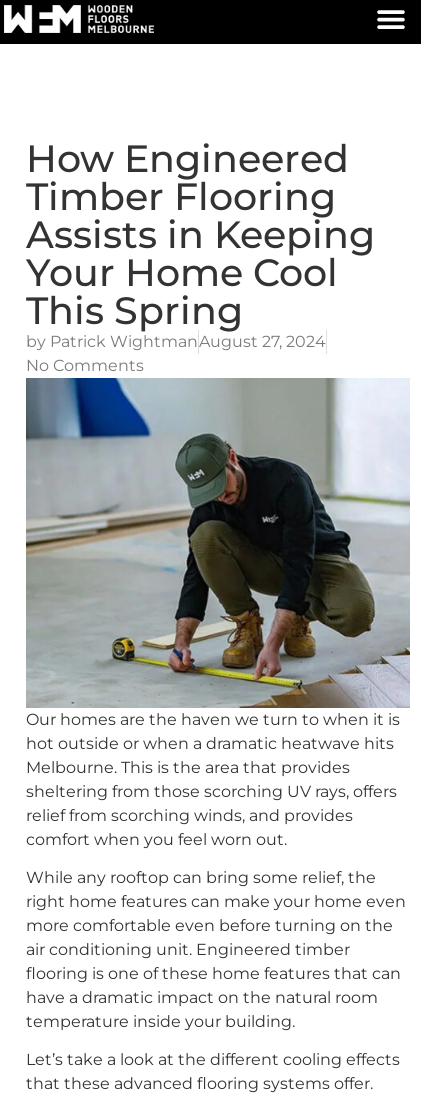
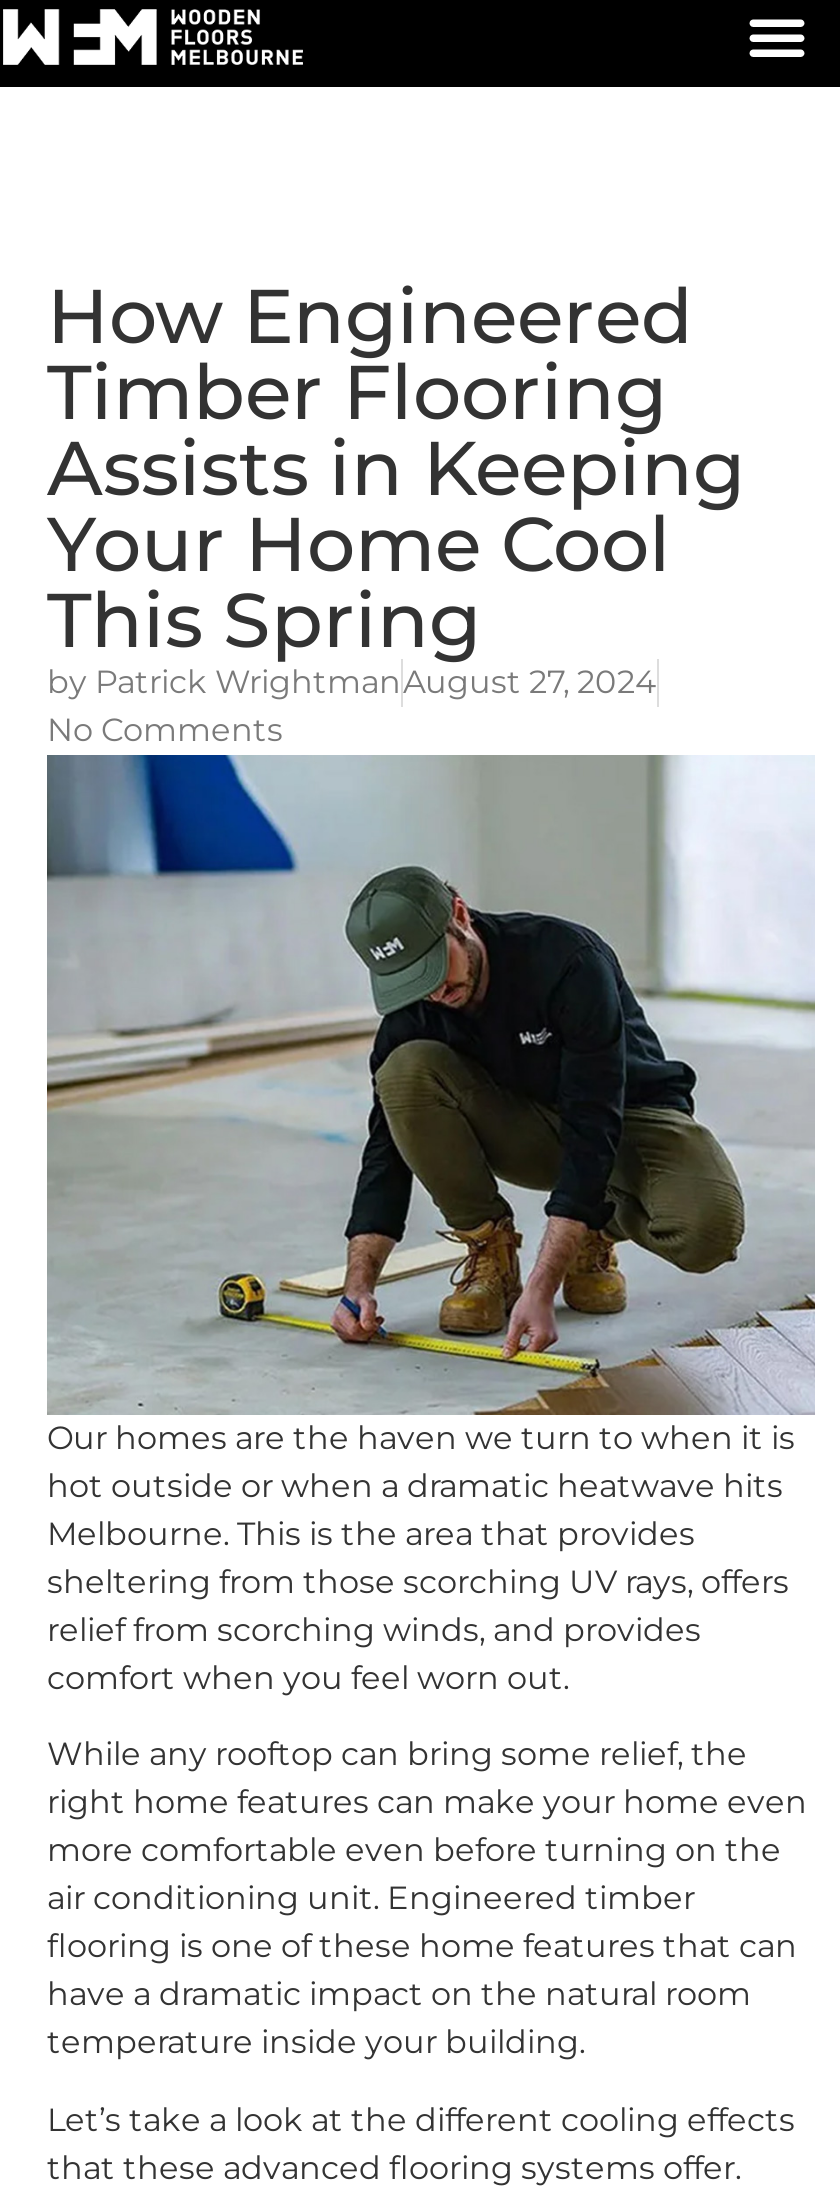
[26,332,326,351] by Patrick WightmanAugust 27, 2024 -> [47,663,657,701] by Patrick WrightmanAugust 27, 2024

